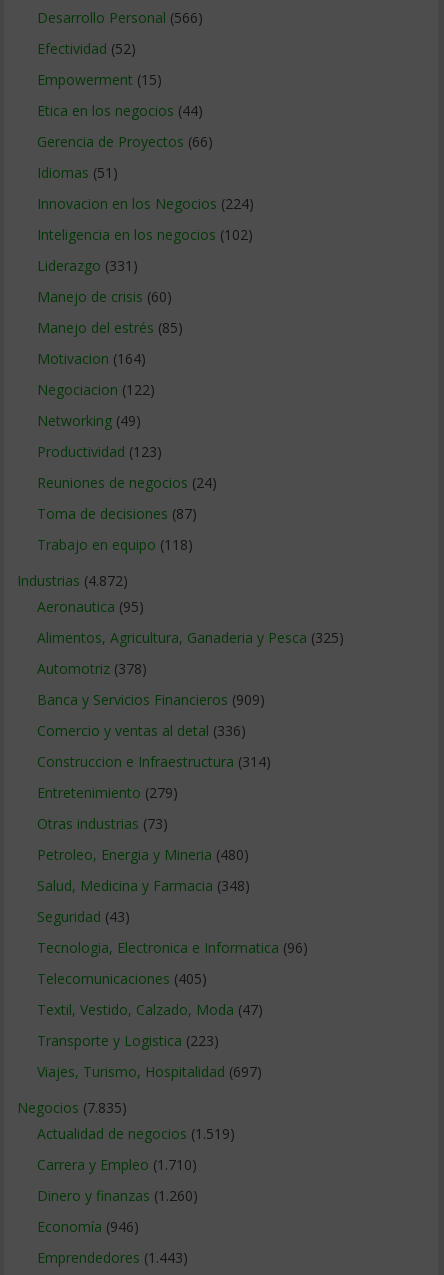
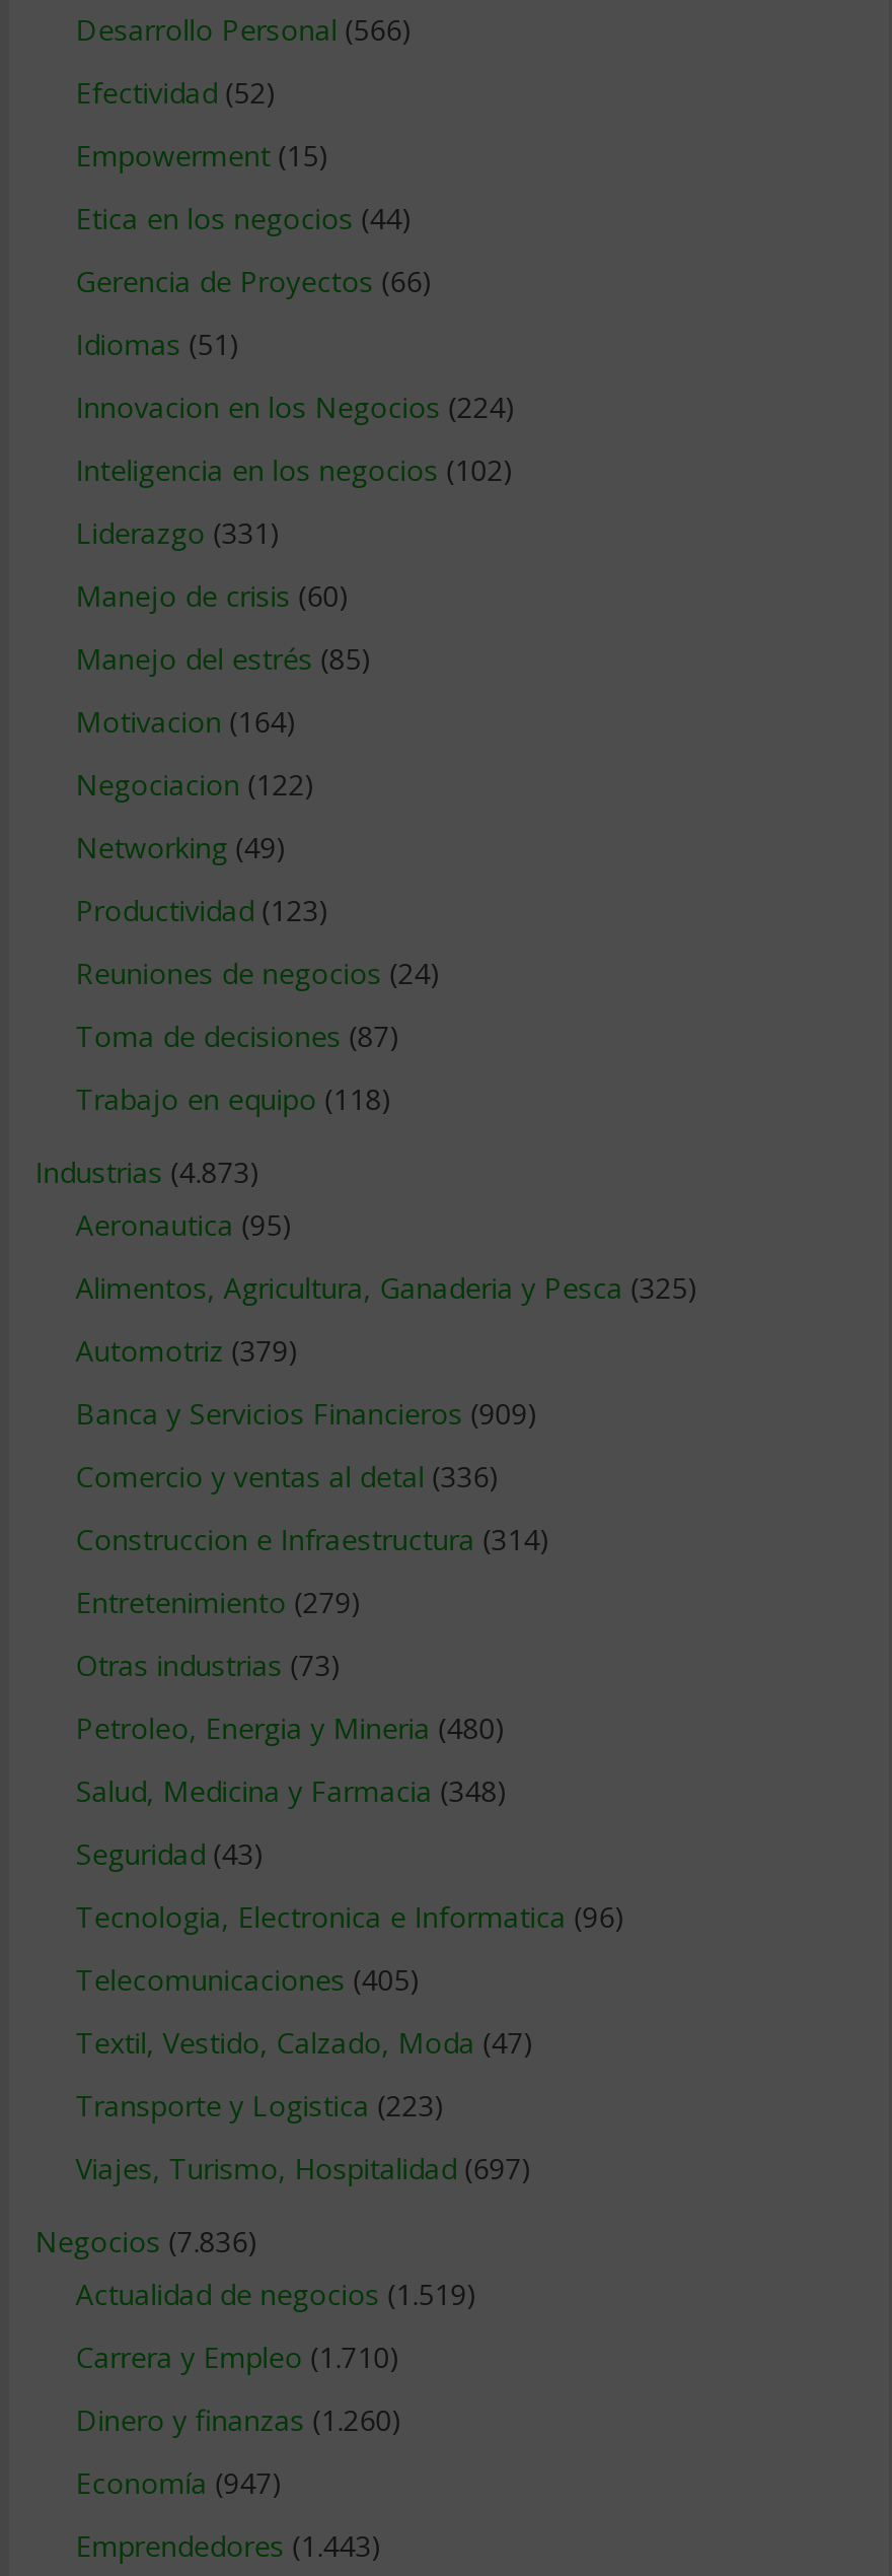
[17,571,128,590] Industrias (4.872) -> [35,1153,260,1192] Industrias (4.873)
[37,659,147,678] Automotriz (378) -> [76,1332,299,1370] Automotriz (379)
[17,1098,127,1117] Negocios (7.835) -> [35,2222,258,2261] Negocios (7.836)
[37,1217,139,1236] Economía (946) -> [76,2464,282,2502] Economía (947)

